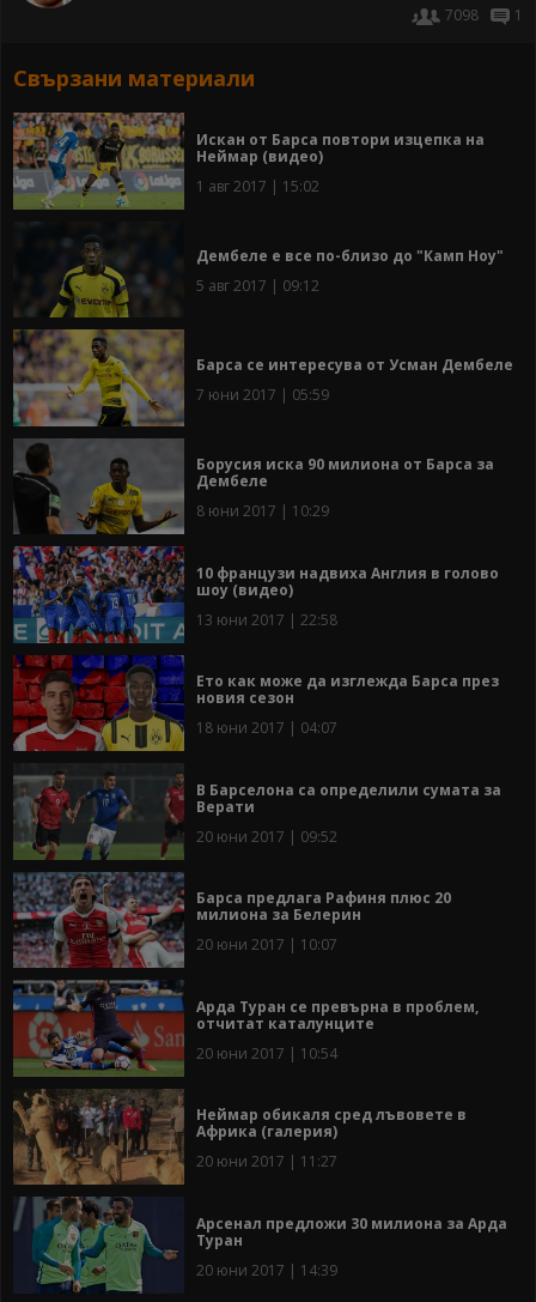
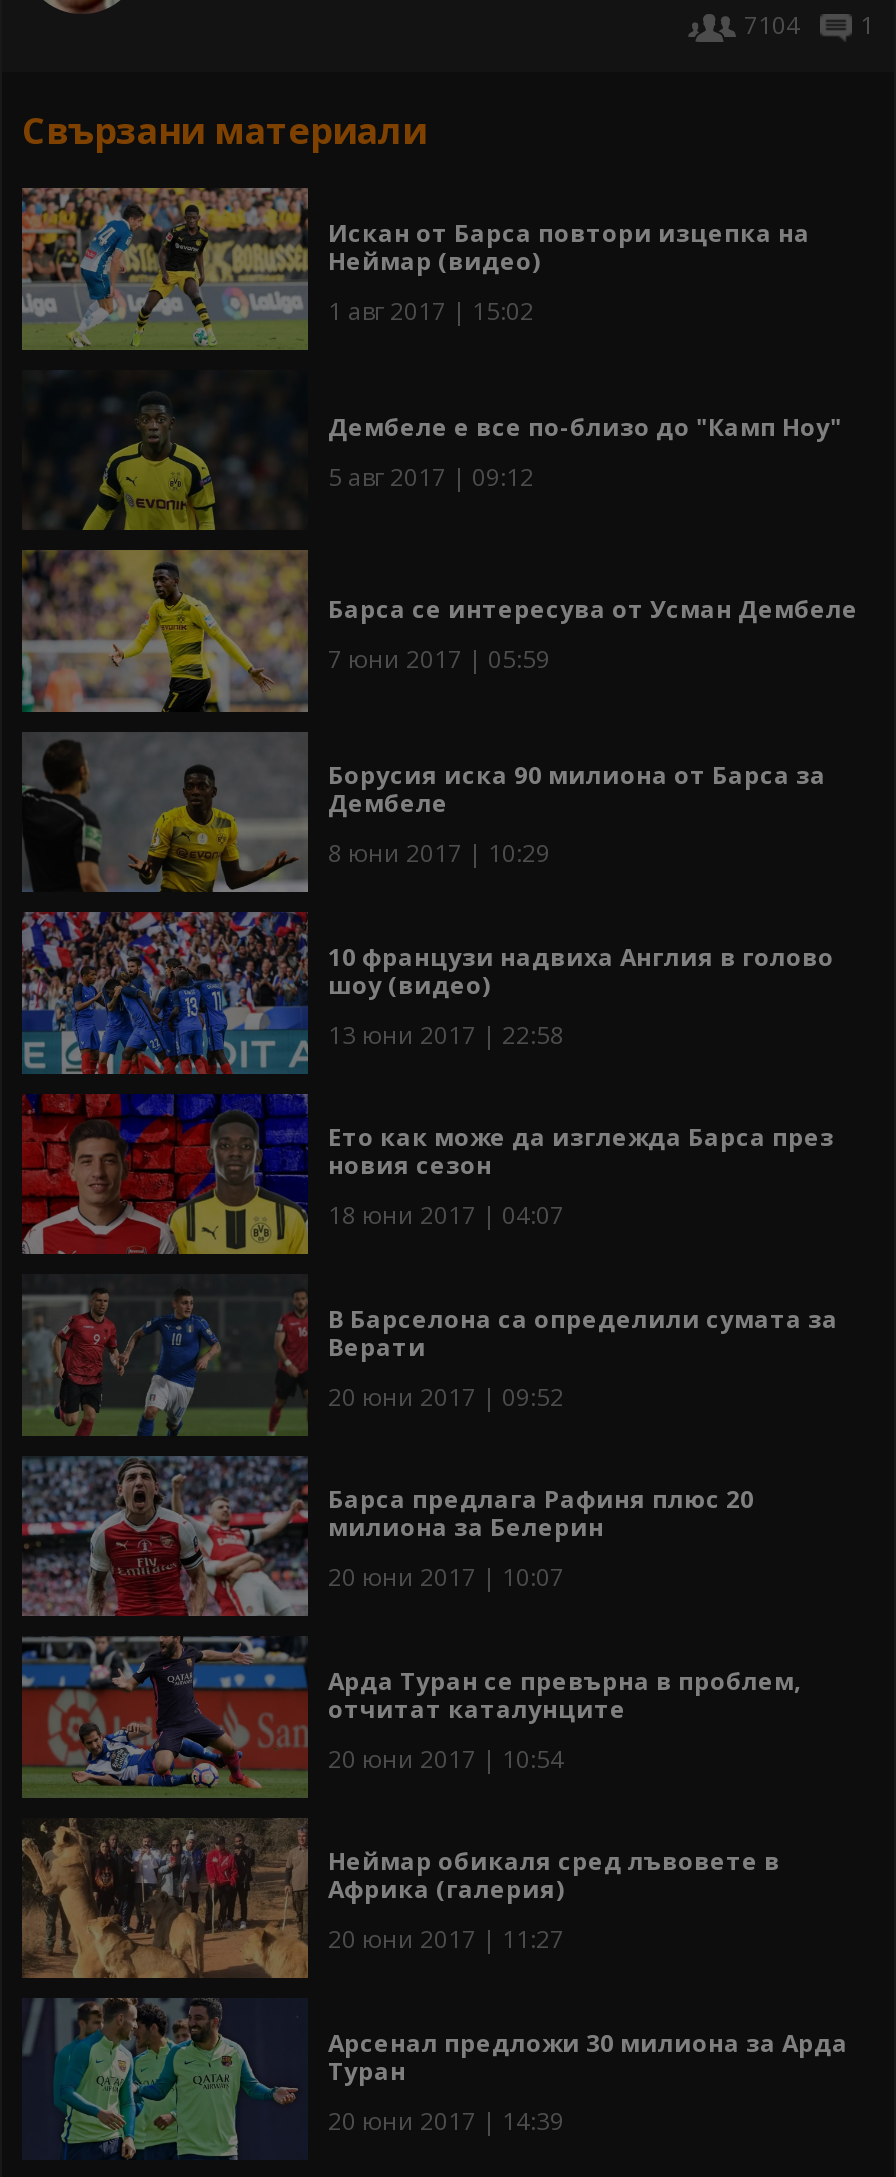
[445,5,523,25] 7098 1 -> [744,8,874,42] 7104 1

